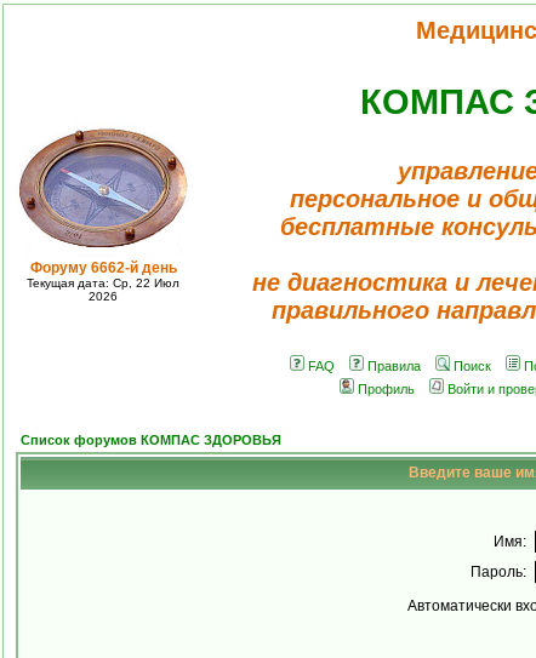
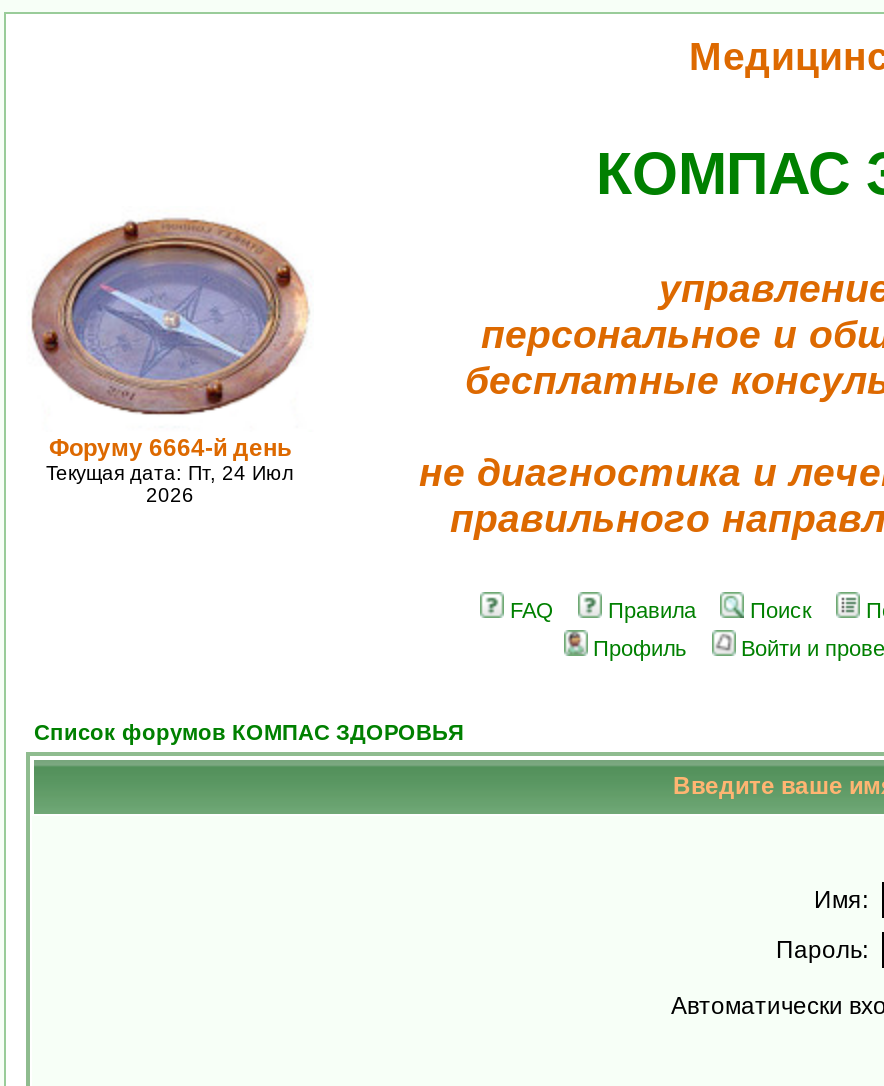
[30,259,176,276] Форуму 6662-й день -> [49,434,291,462] Форуму 6664-й день
[27,276,179,290] Текущая дата: Ср, 22 Июл -> [46,462,294,484] Текущая дата: Пт, 24 Июл

